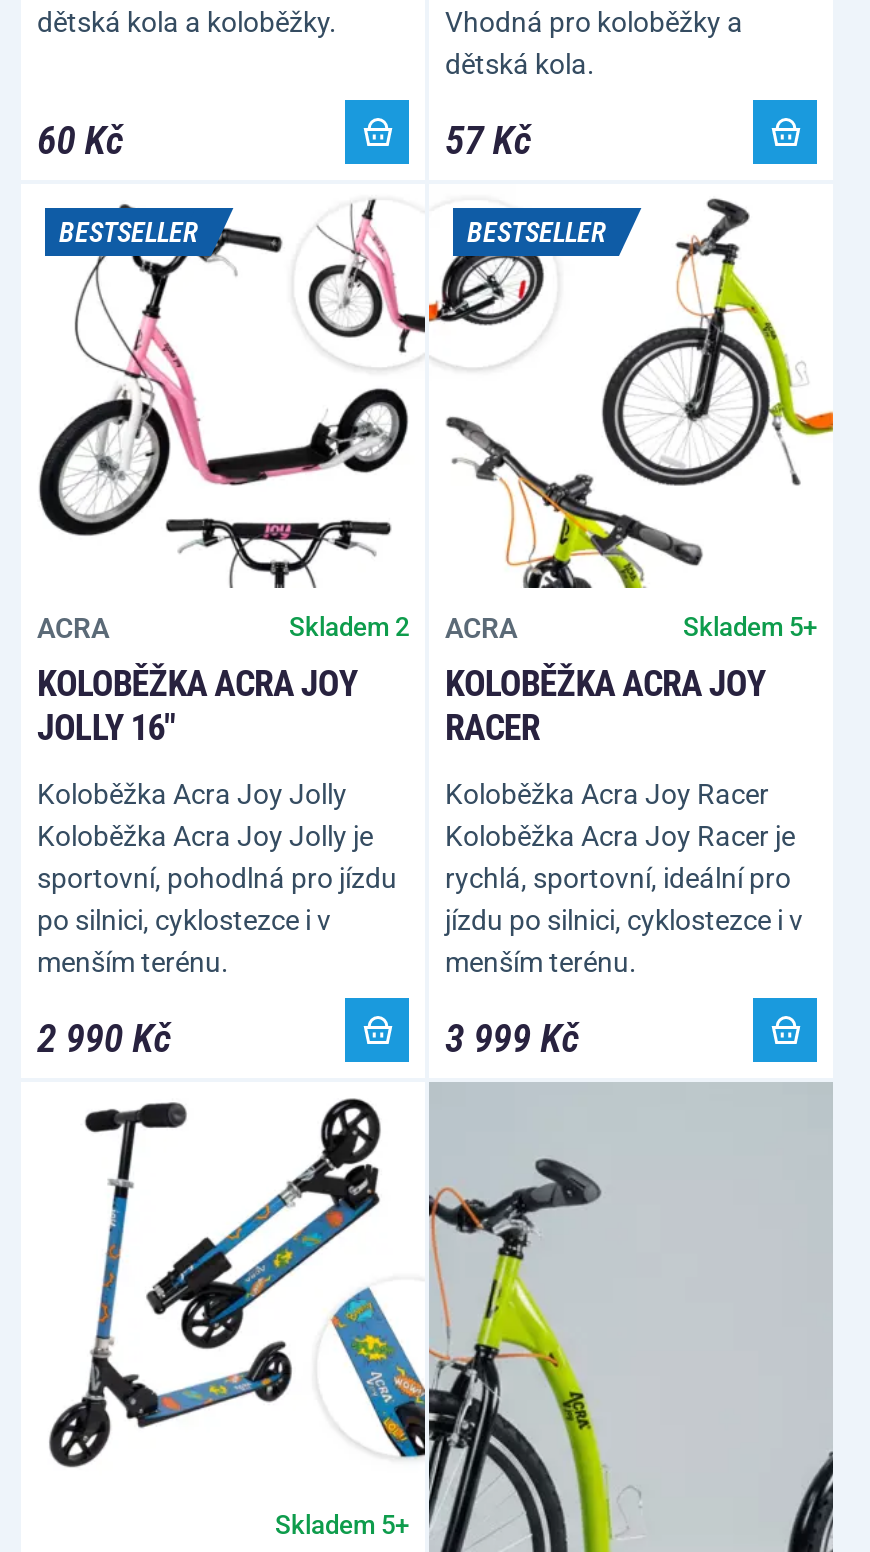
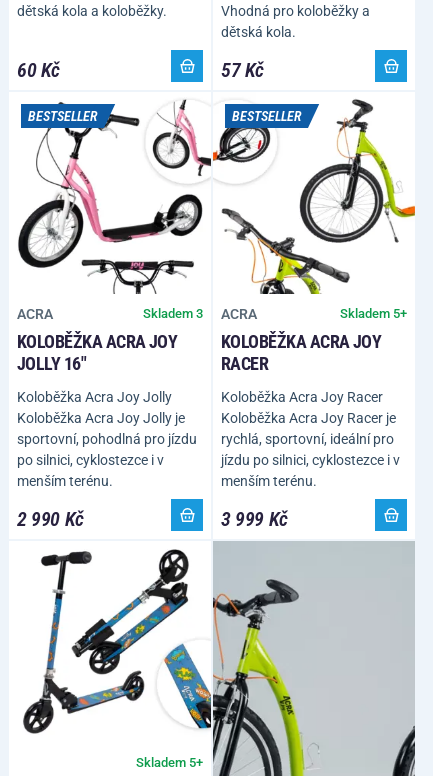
[289,612,517,644] Skladem 2 ACRA -> [143,306,257,322] Skladem 3 ACRA

